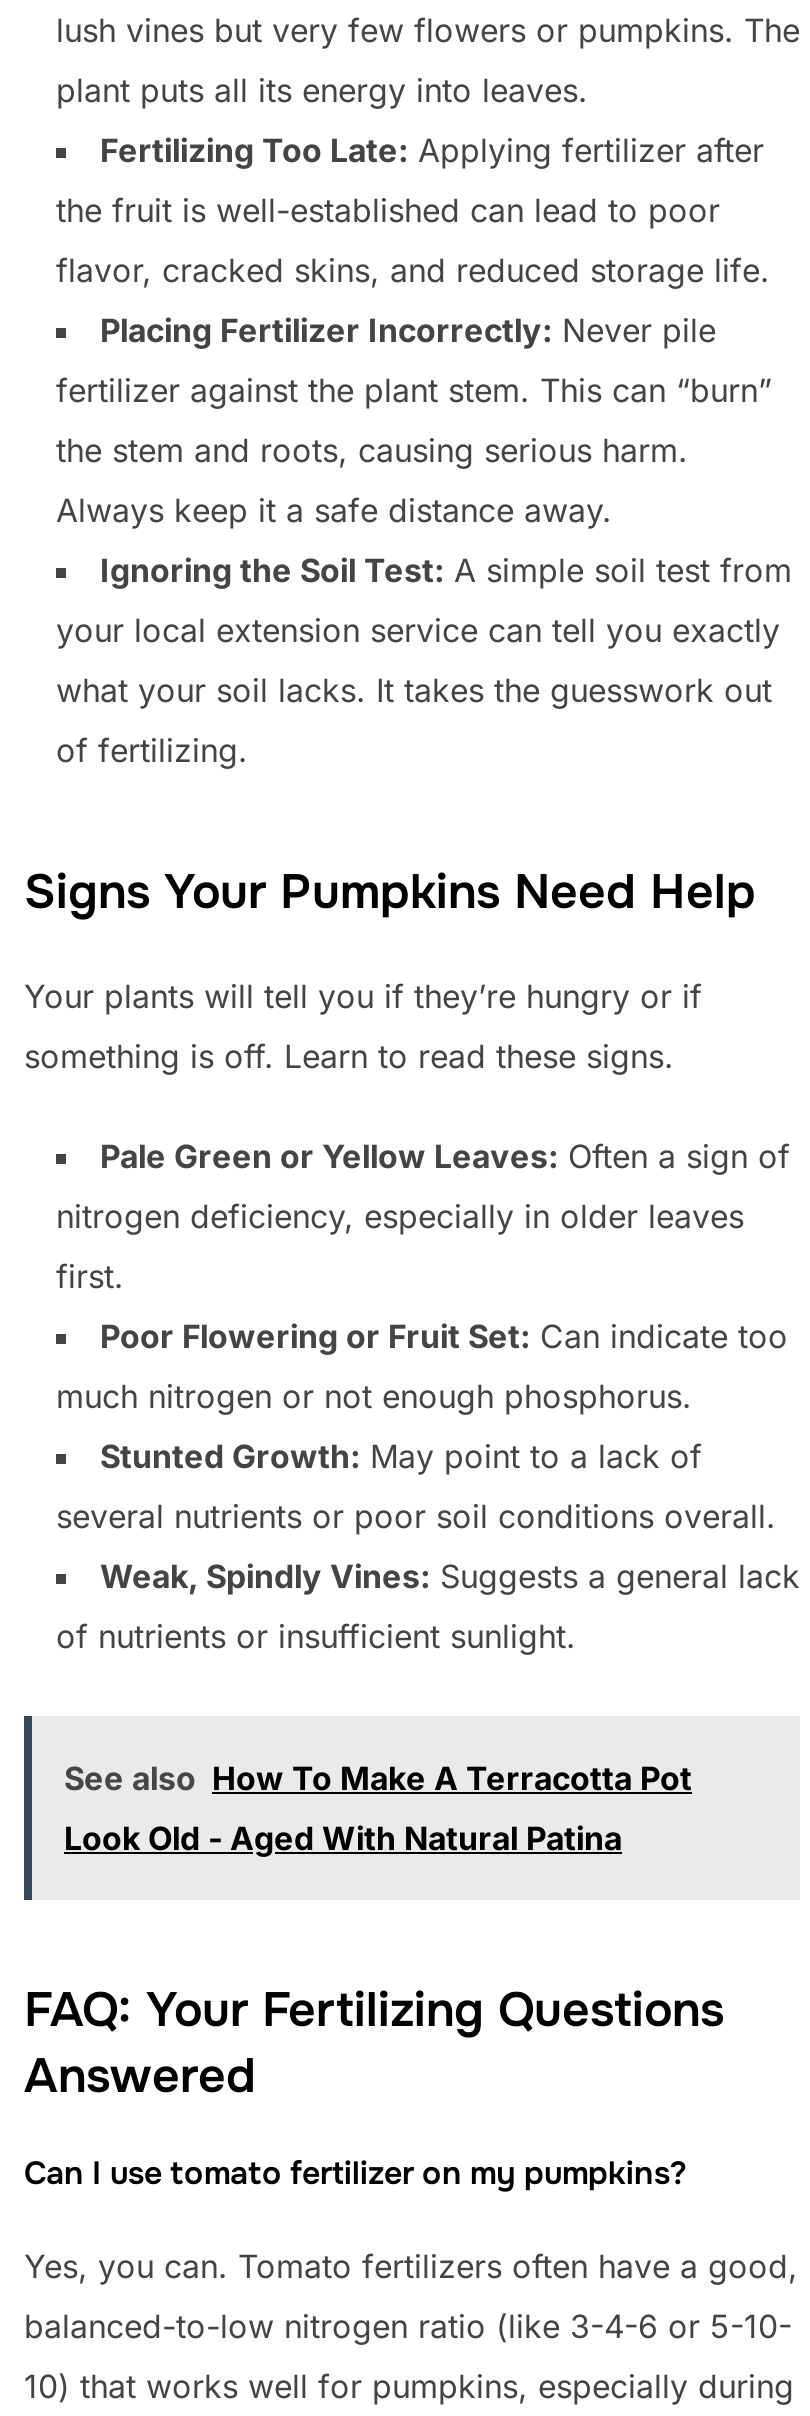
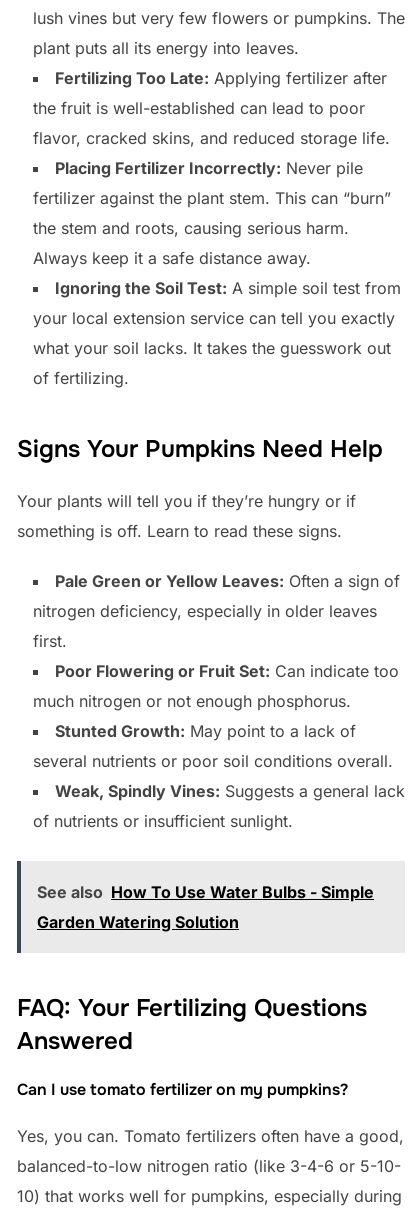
[64,1757,692,1797] See also How To Make A Terracotta Pot -> [37,882,374,902] See also How To Use Water Bulbs - Simple
[64,1817,622,1857] Look Old - Aged With Natural Patina -> [37,912,239,932] Garden Watering Solution

